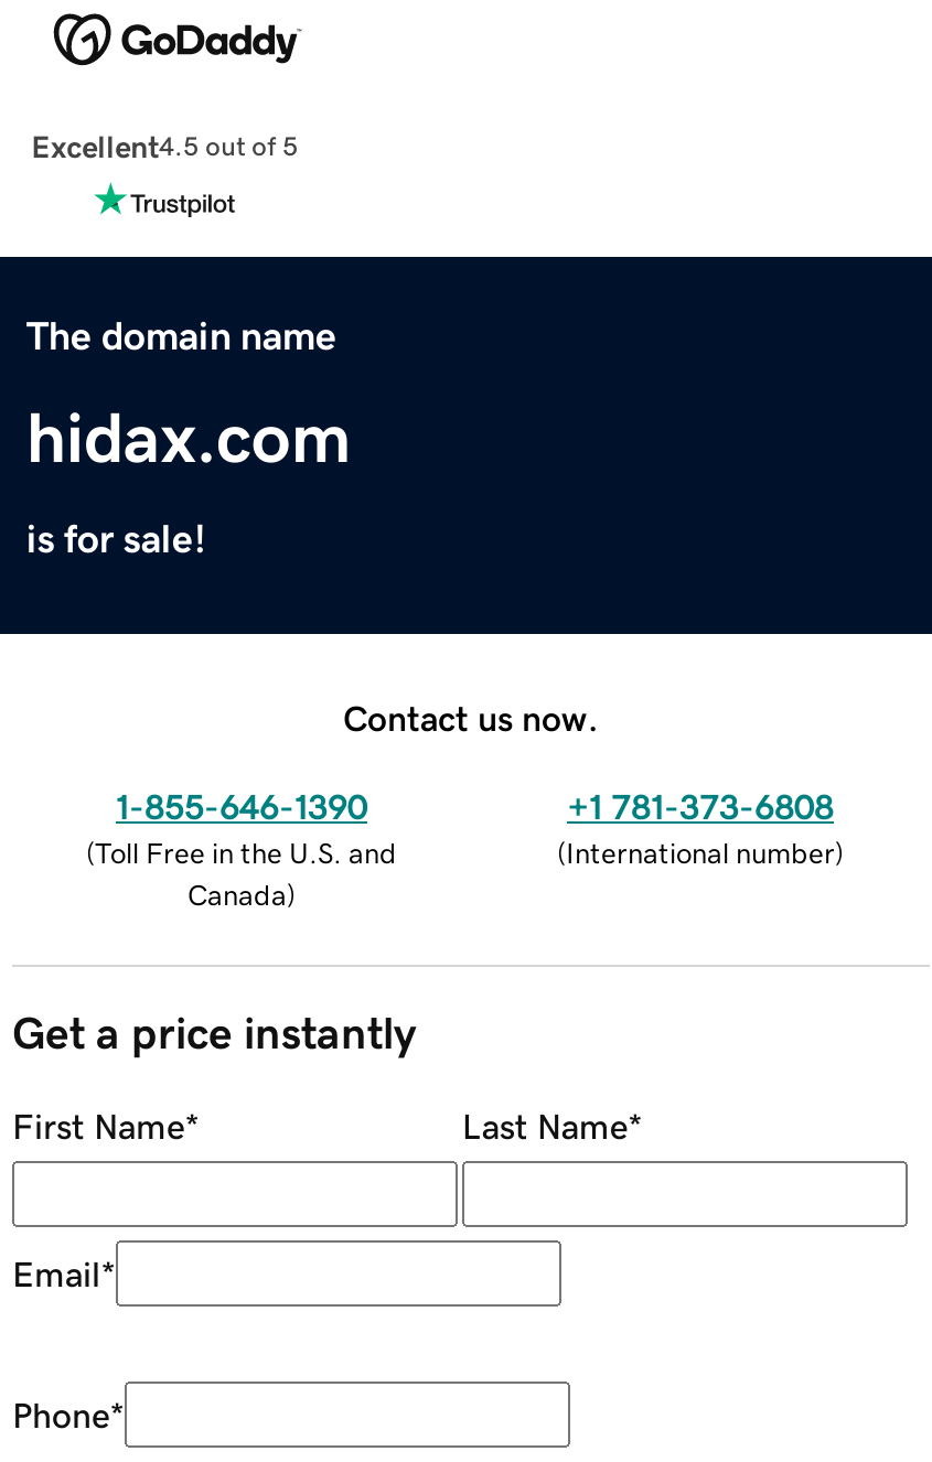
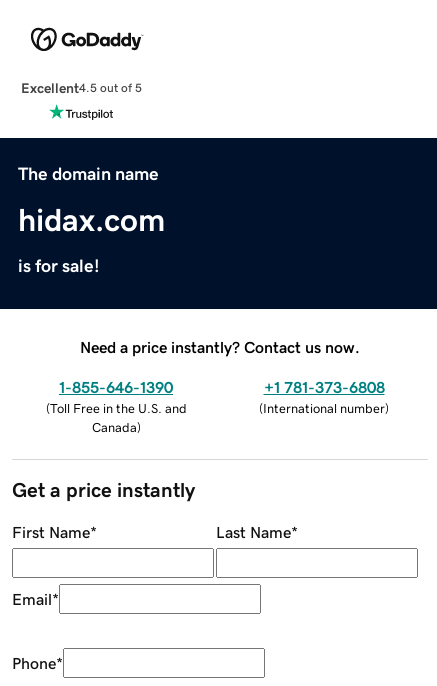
[343,699,599,735] Contact us now. -> [80,339,360,355] Need a price instantly? Contact us now.

